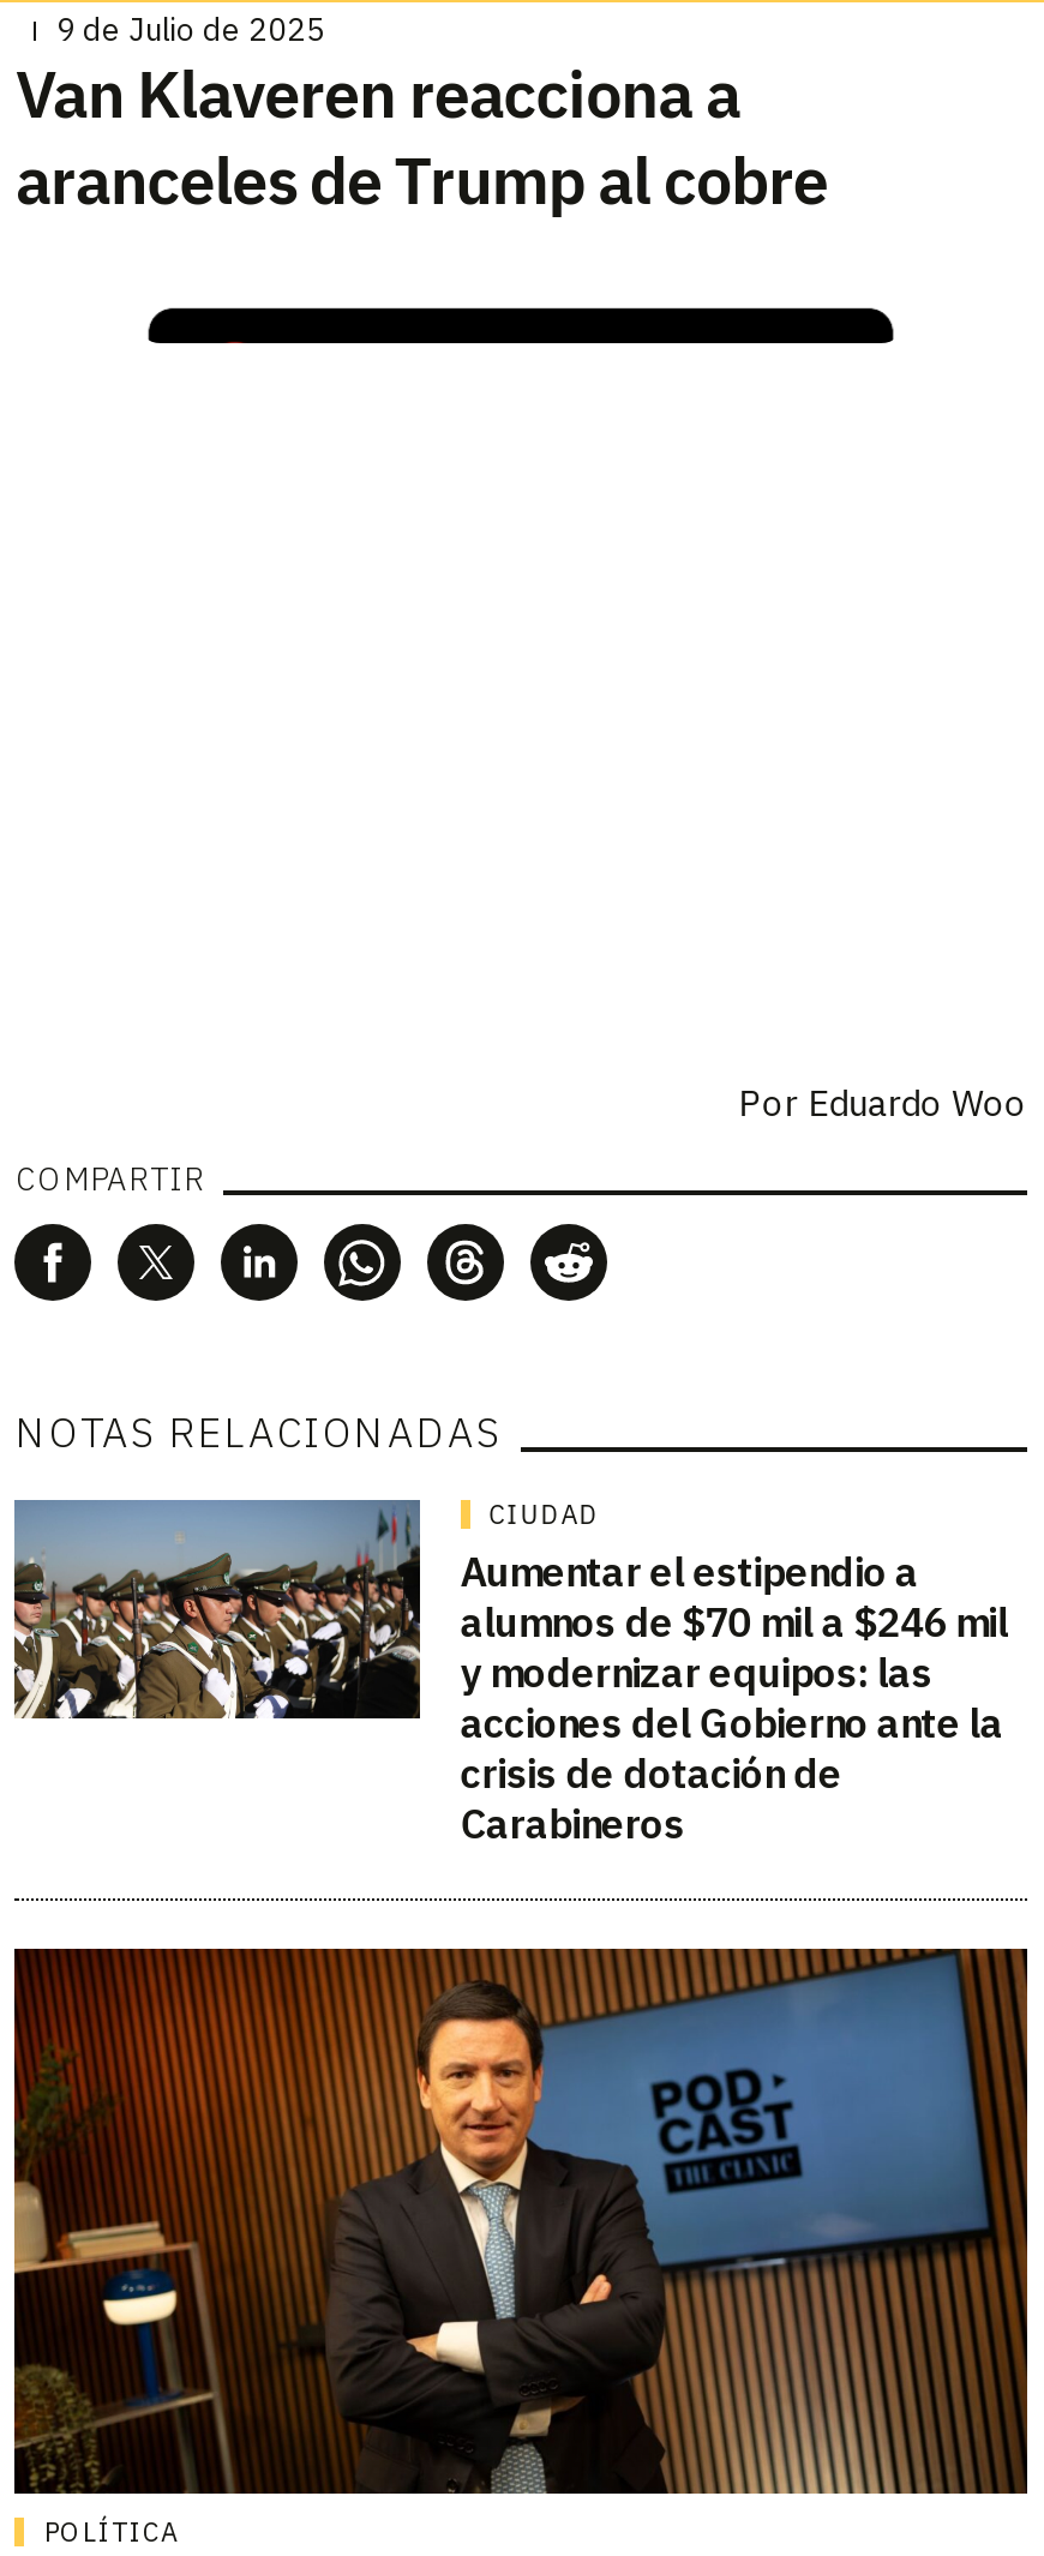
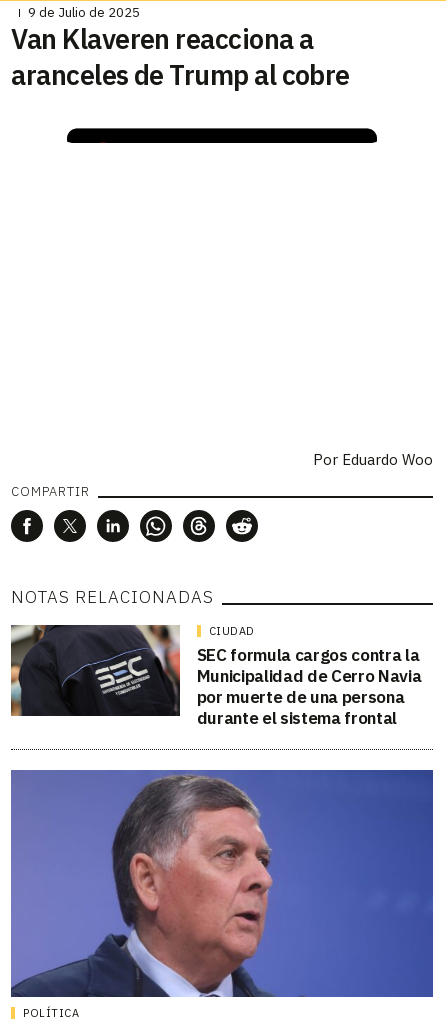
[14,1498,1008,1850] [image] | Aumentar el estipendio a | alumnos de $70 mil a $246 mil | y modernizar equipos: las | acciones del Gobierno ante la | crisis de dotación de | Carabineros -> [11,624,421,729] [image] | SEC formula cargos contra la | Municipalidad de Cerro Navia | por muerte de una persona | durante el sistema frontal
[12,1946,1030,2496] [image] -> [10,769,434,998] [image]

